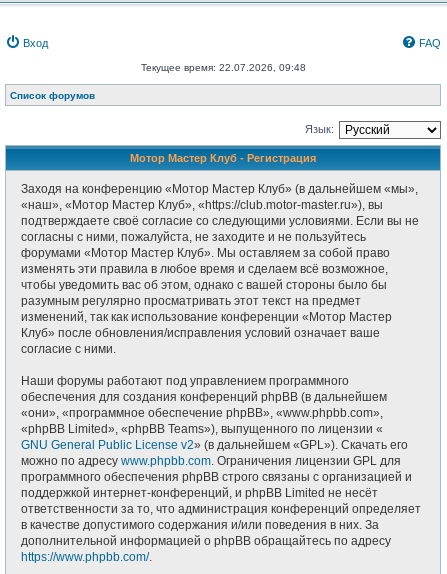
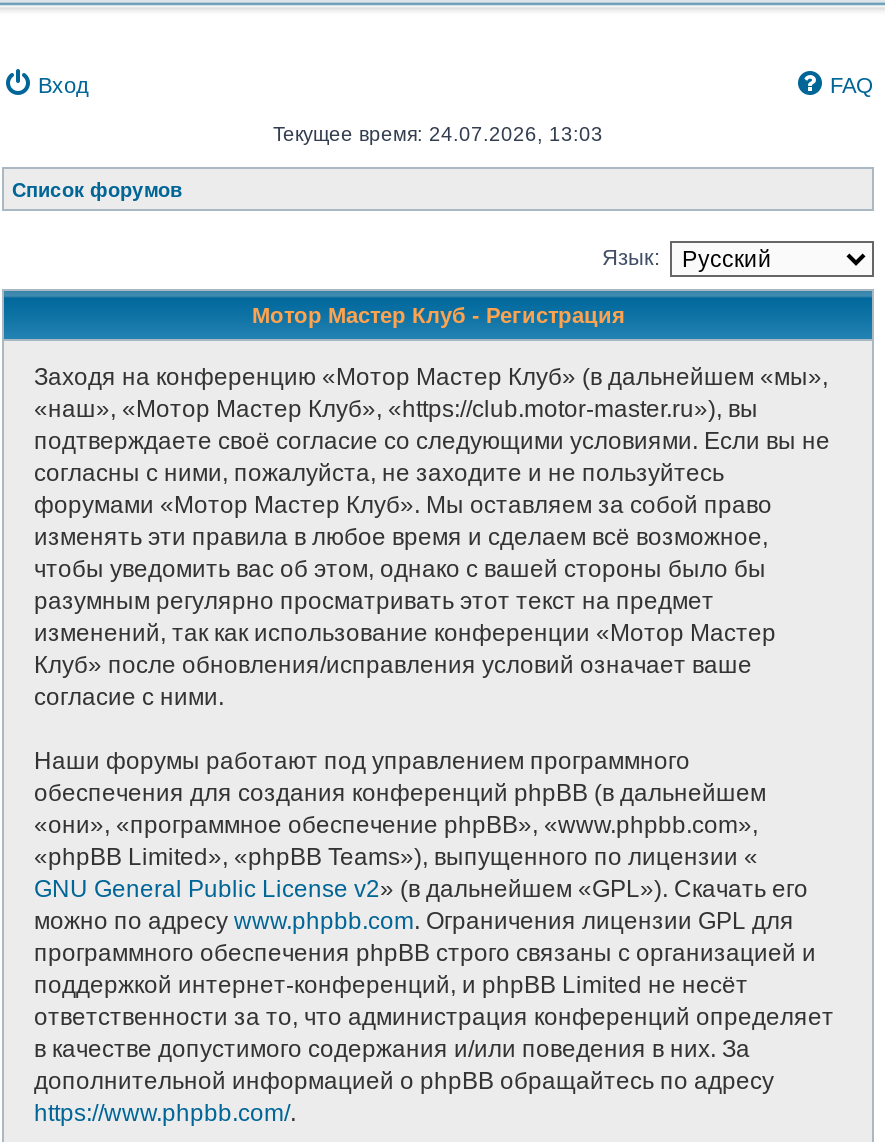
[140,62,305,73] Текущее время: 22.07.2026, 09:48 -> [273,123,603,145] Текущее время: 24.07.2026, 13:03

